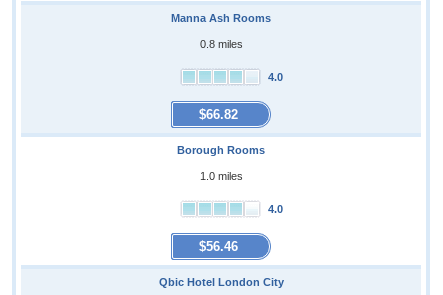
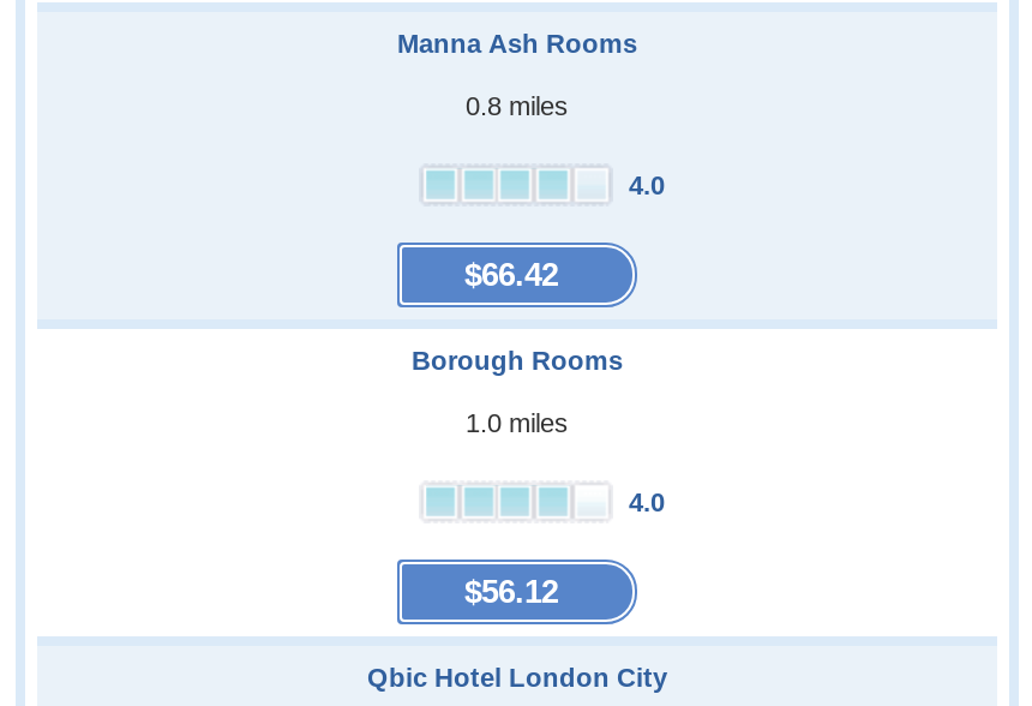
[199,107,238,122] $66.82 -> [464,257,558,293] $66.42
[199,239,238,254] $56.46 -> [464,574,558,610] $56.12

